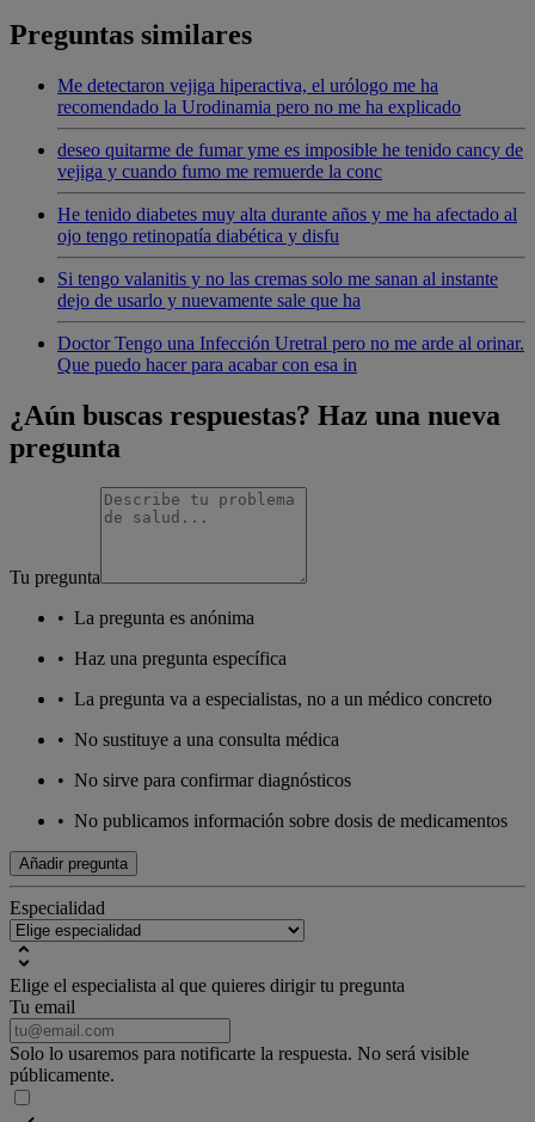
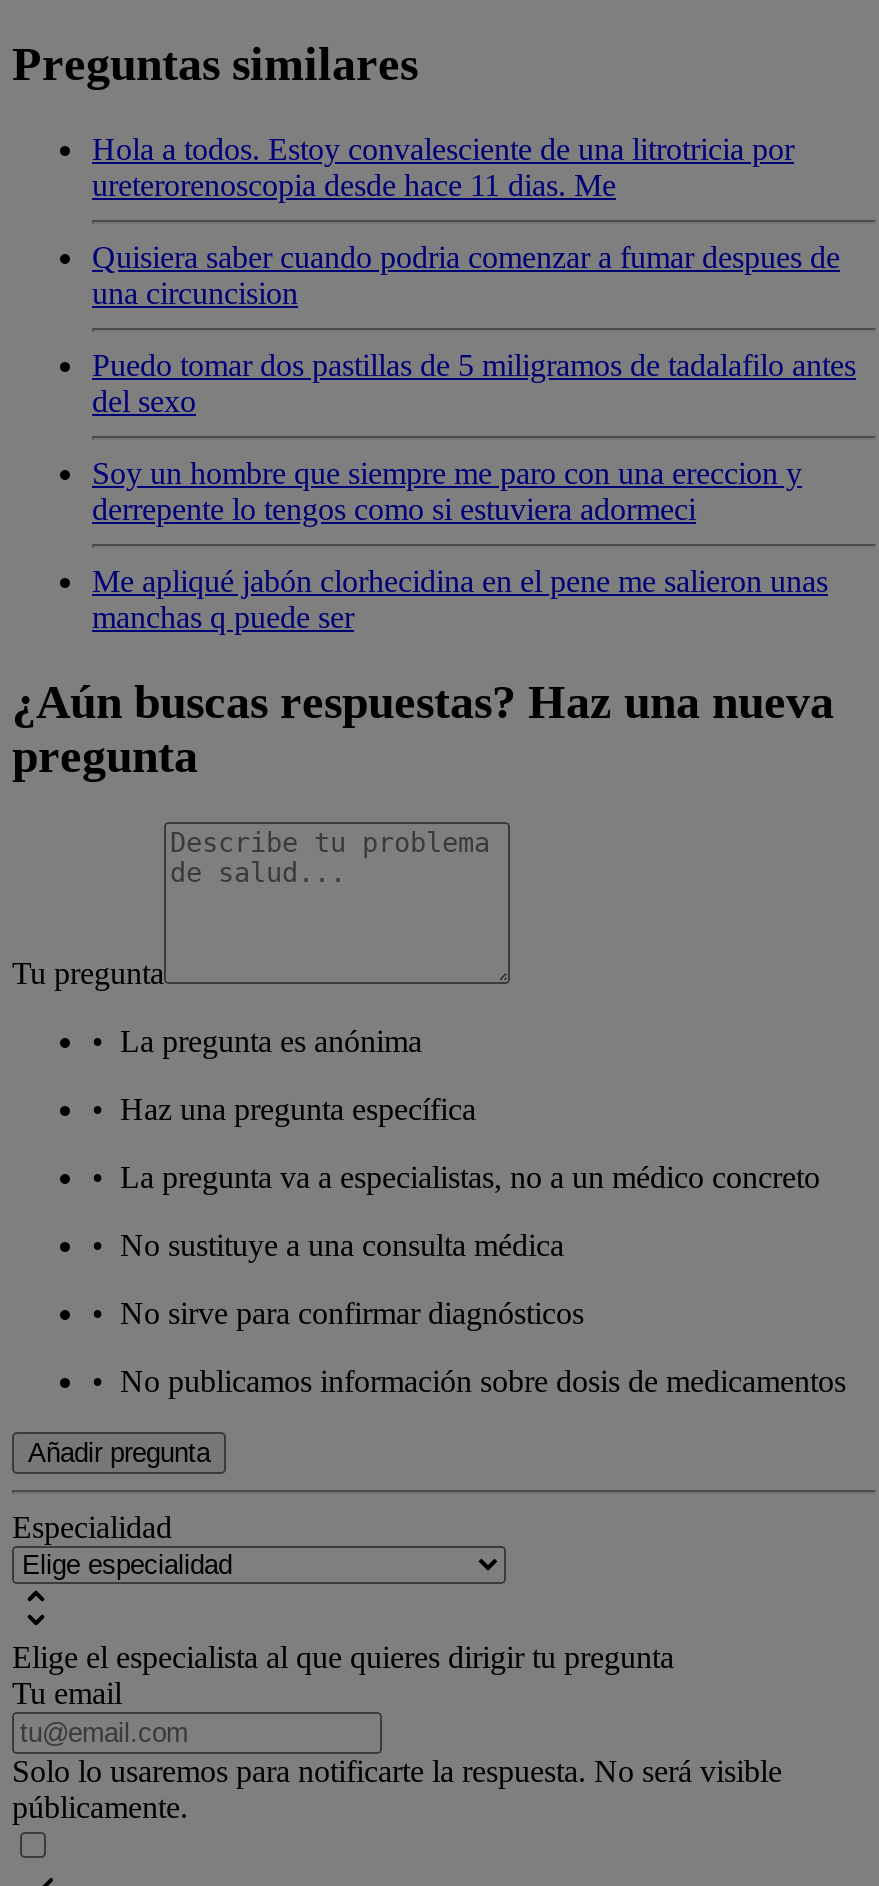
[57,75,461,116] Me detectaron vejiga hiperactiva, el urólogo me ha | recomendado la Urodinamia pero no me ha explicado -> [92,131,794,201] Hola a todos. Estoy convalesciente de una litrotricia por | ureterorenoscopia desde hace 11 dias. Me
[57,139,523,181] deseo quitarme de fumar yme es imposible he tenido cancy de | vejiga y cuando fumo me remuerde la conc -> [92,239,840,309] Quisiera saber cuando podria comenzar a fumar despues de | una circuncision
[57,204,517,245] He tenido diabetes muy alta durante años y me ha afectado al | ojo tengo retinopatía diabética y disfu -> [92,347,856,417] Puedo tomar dos pastillas de 5 miligramos de tadalafilo antes | del sexo
[57,268,498,310] Si tengo valanitis y no las cremas solo me sanan al instante | dejo de usarlo y nuevamente sale que ha -> [92,455,802,525] Soy un hombre que siempre me paro con una ereccion y | derrepente lo tengos como si estuviera adormeci
[57,333,524,374] Doctor Tengo una Infección Uretral pero no me arde al orinar. | Que puedo hacer para acabar con esa in -> [92,563,828,633] Me apliqué jabón clorhecidina en el pene me salieron unas | manchas q puede ser

